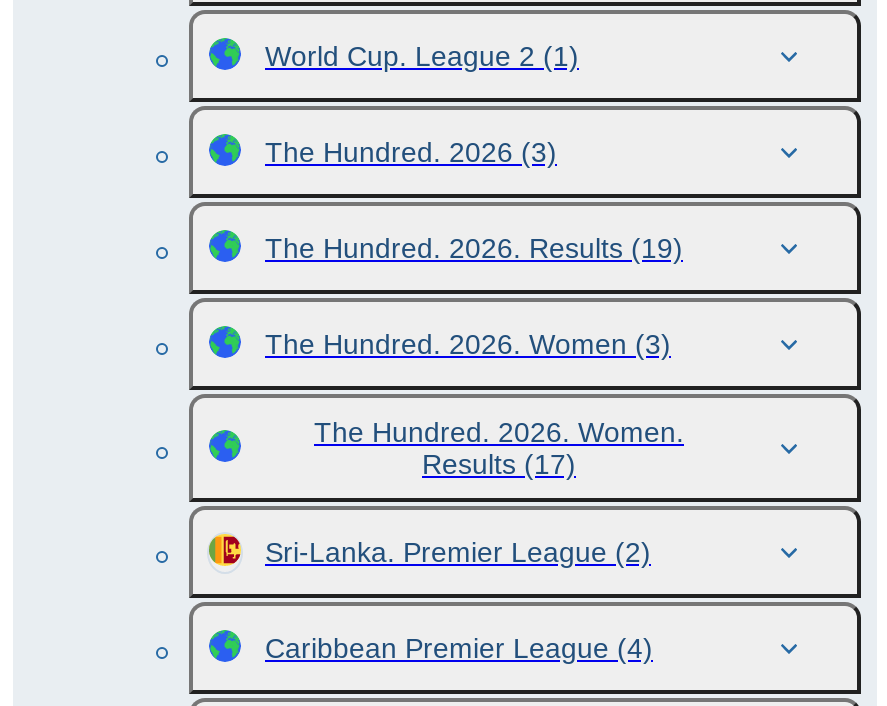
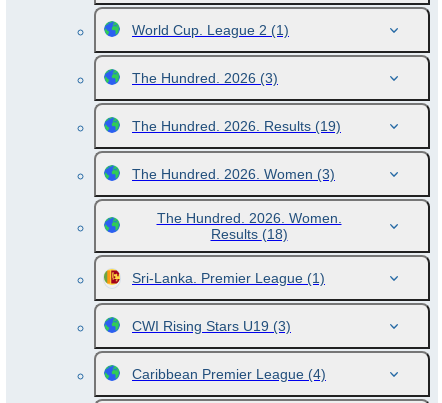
[265,448,651,568] Results (17) | Sri-Lanka. Premier League (2) -> [132,226,325,334] Results (18) | Sri-Lanka. Premier League (1) | CWI Rising Stars U19 (3)

